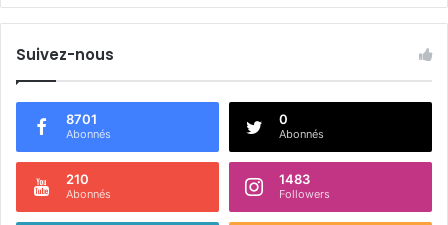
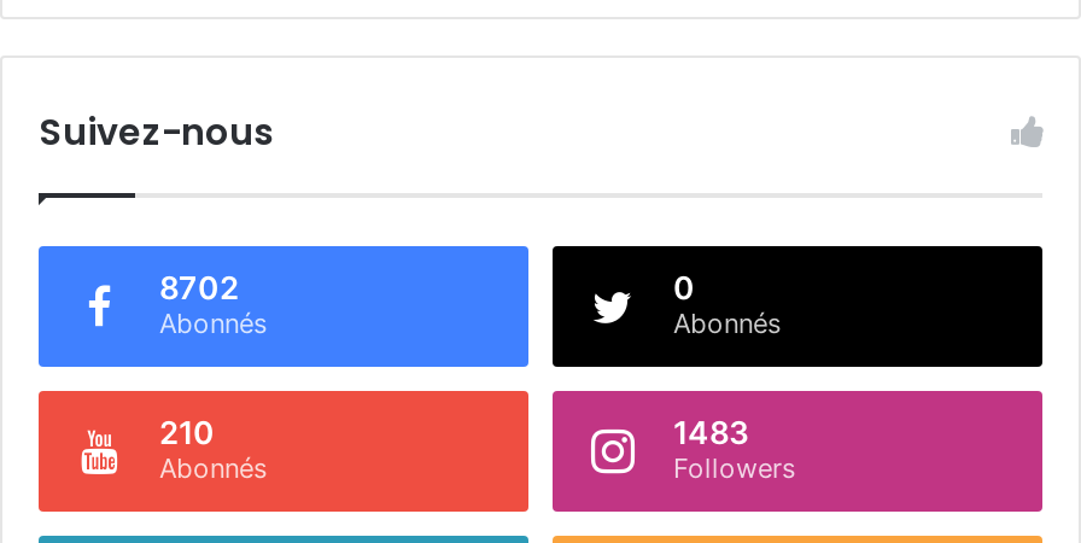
[66,111,97,127] 8701 -> [159,269,239,307] 8702

